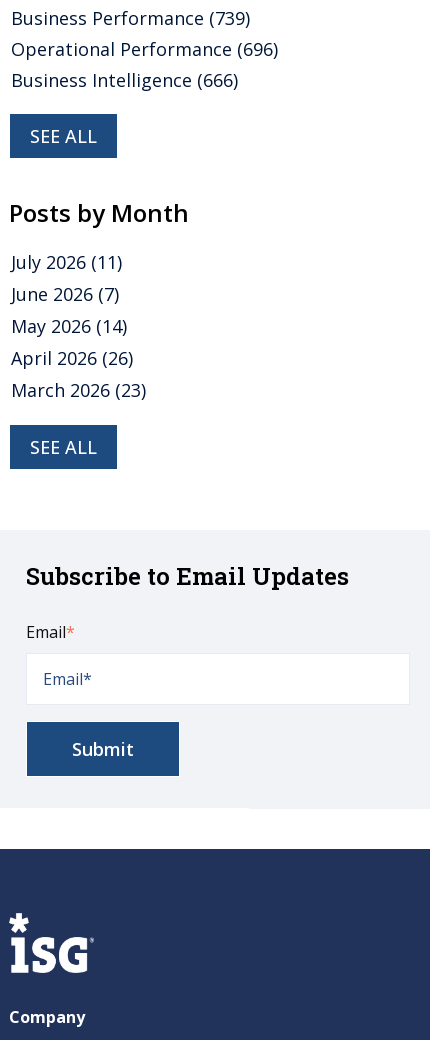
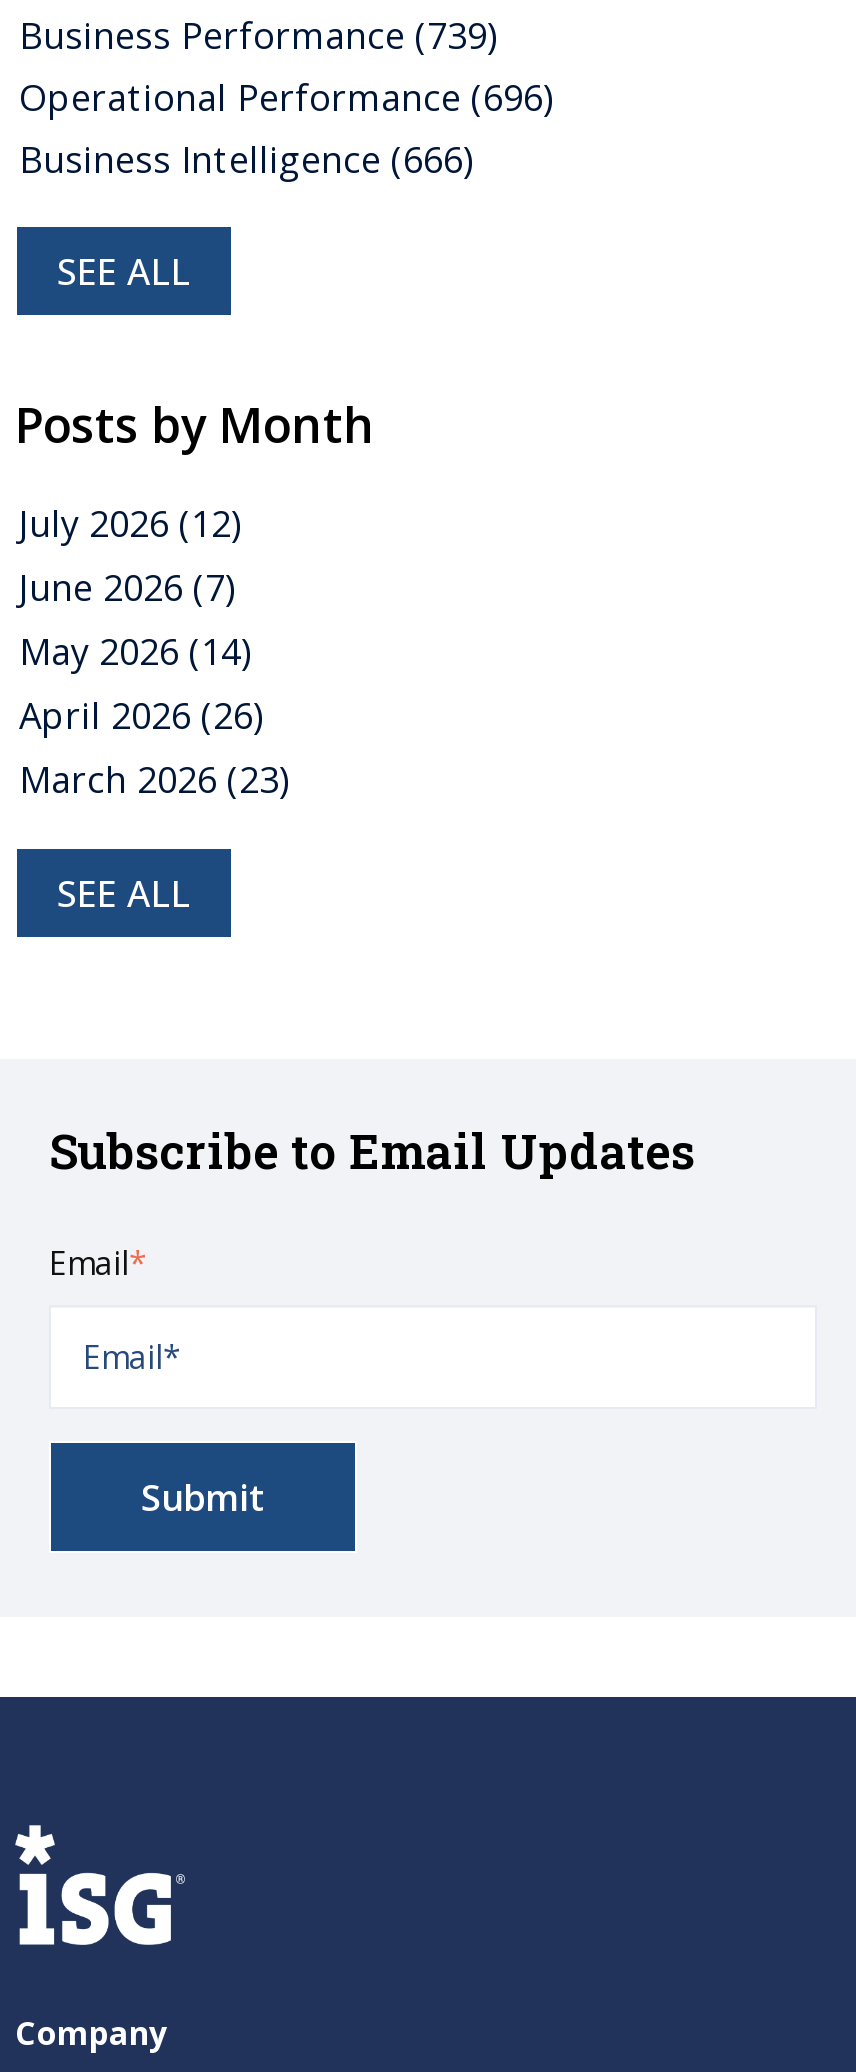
[11,250,122,274] July 2026 (11) -> [19,500,241,548] July 2026 (12)

